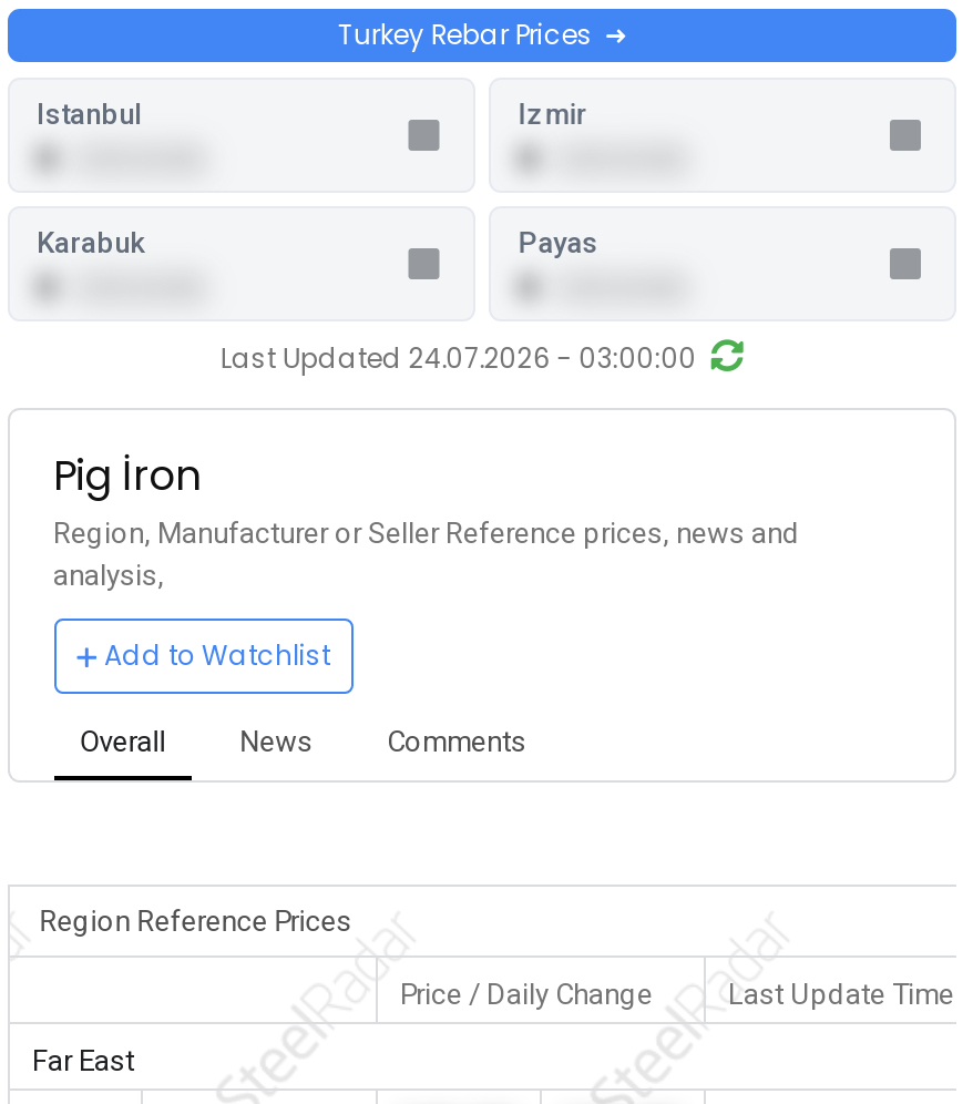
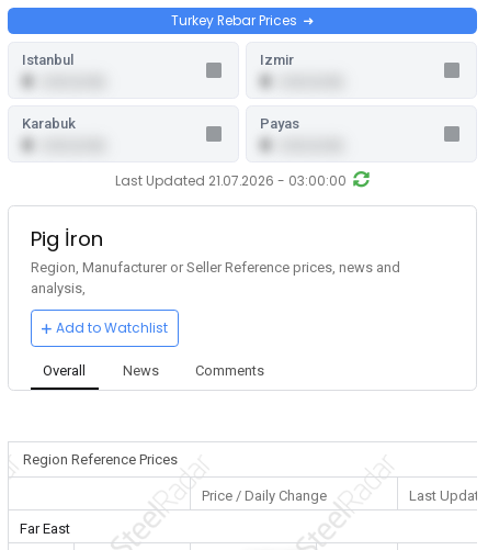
[220,338,703,376] Last Updated 24.07.2026 - 03:00:00 -> [115,171,350,189] Last Updated 21.07.2026 - 03:00:00

